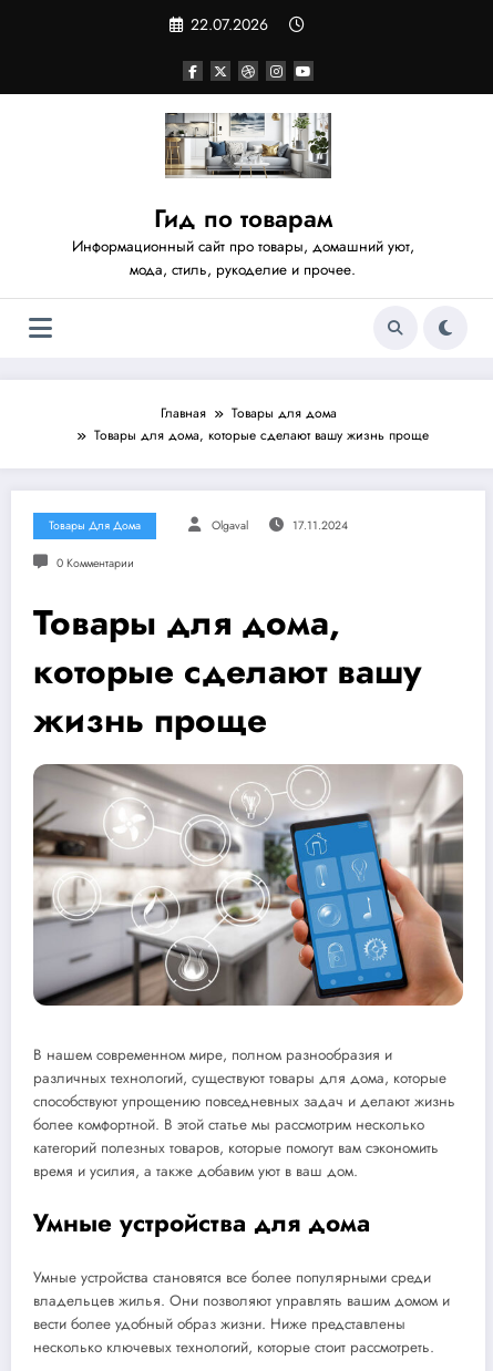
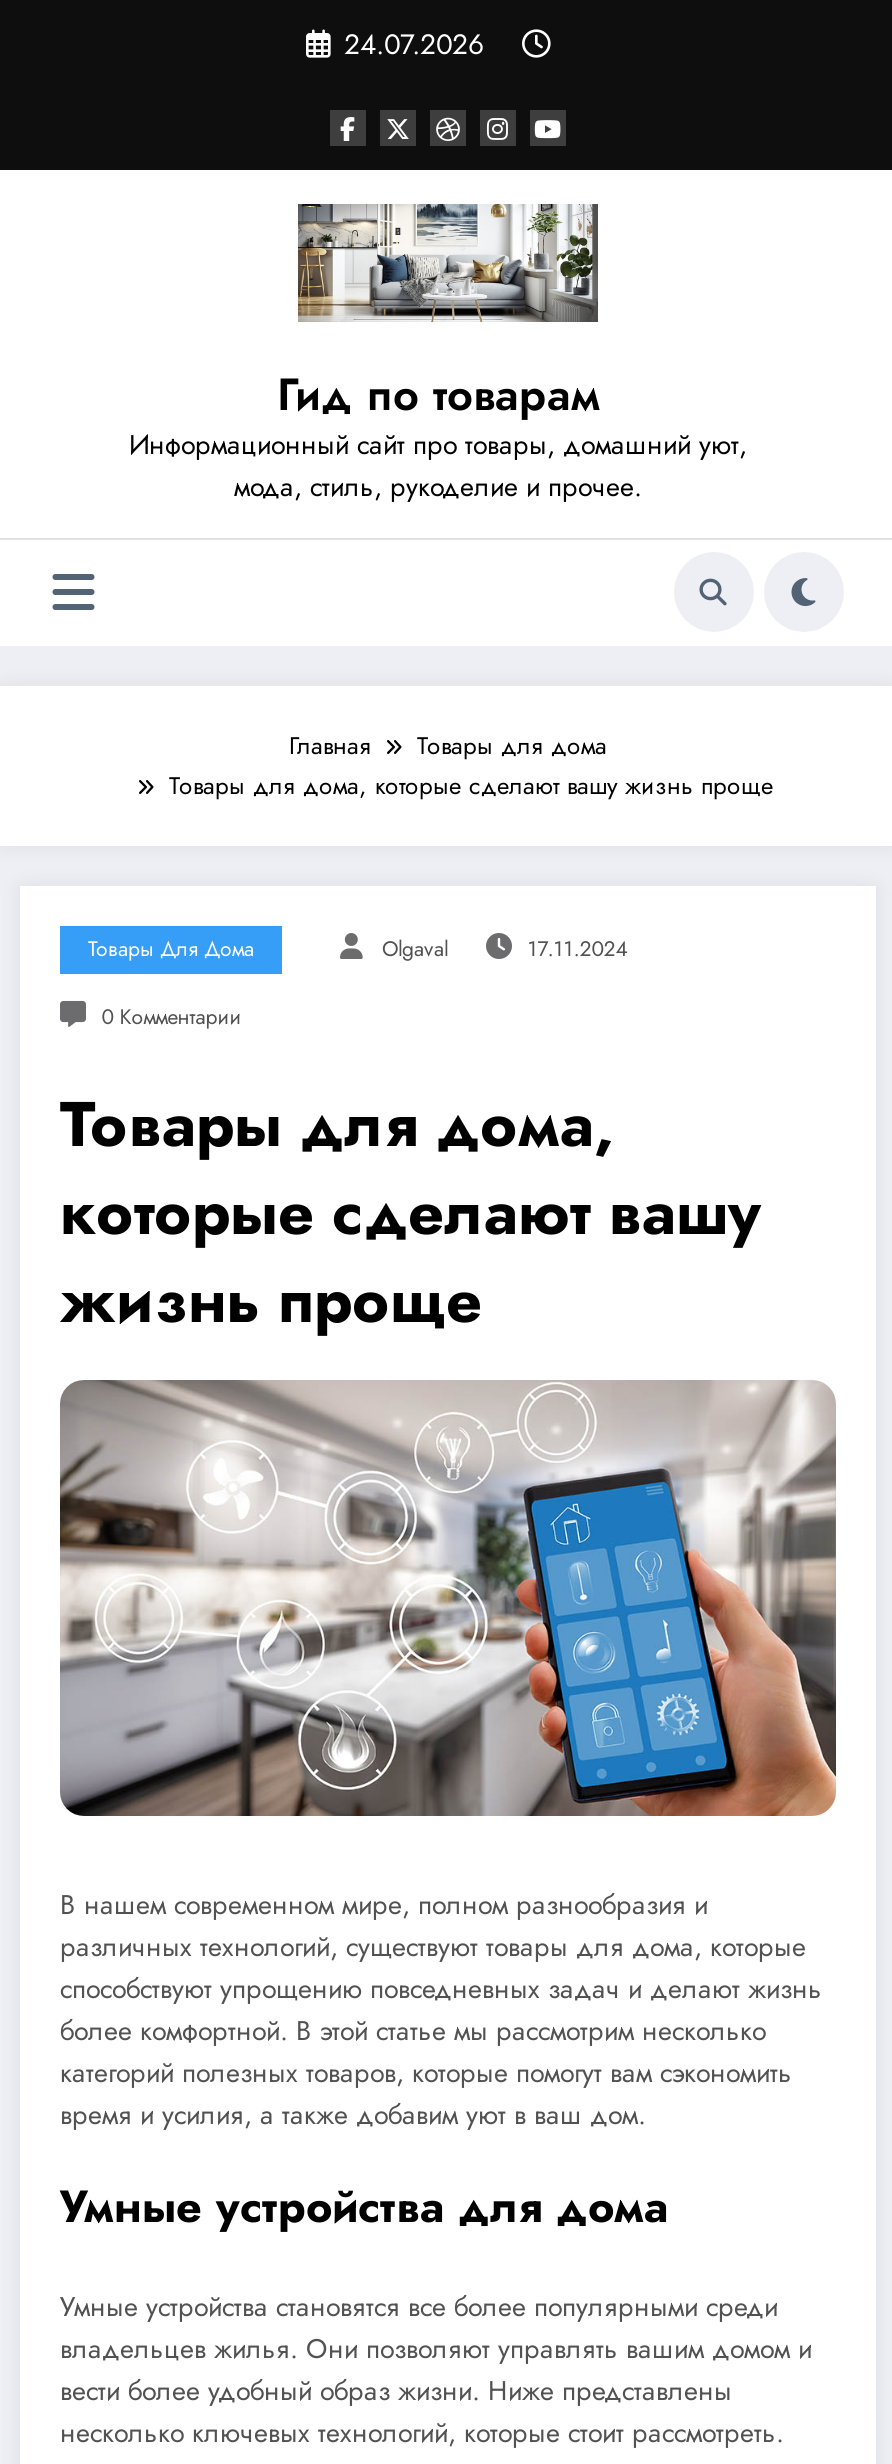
[191,13,268,35] 22.07.2026 -> [344,24,484,64] 24.07.2026

